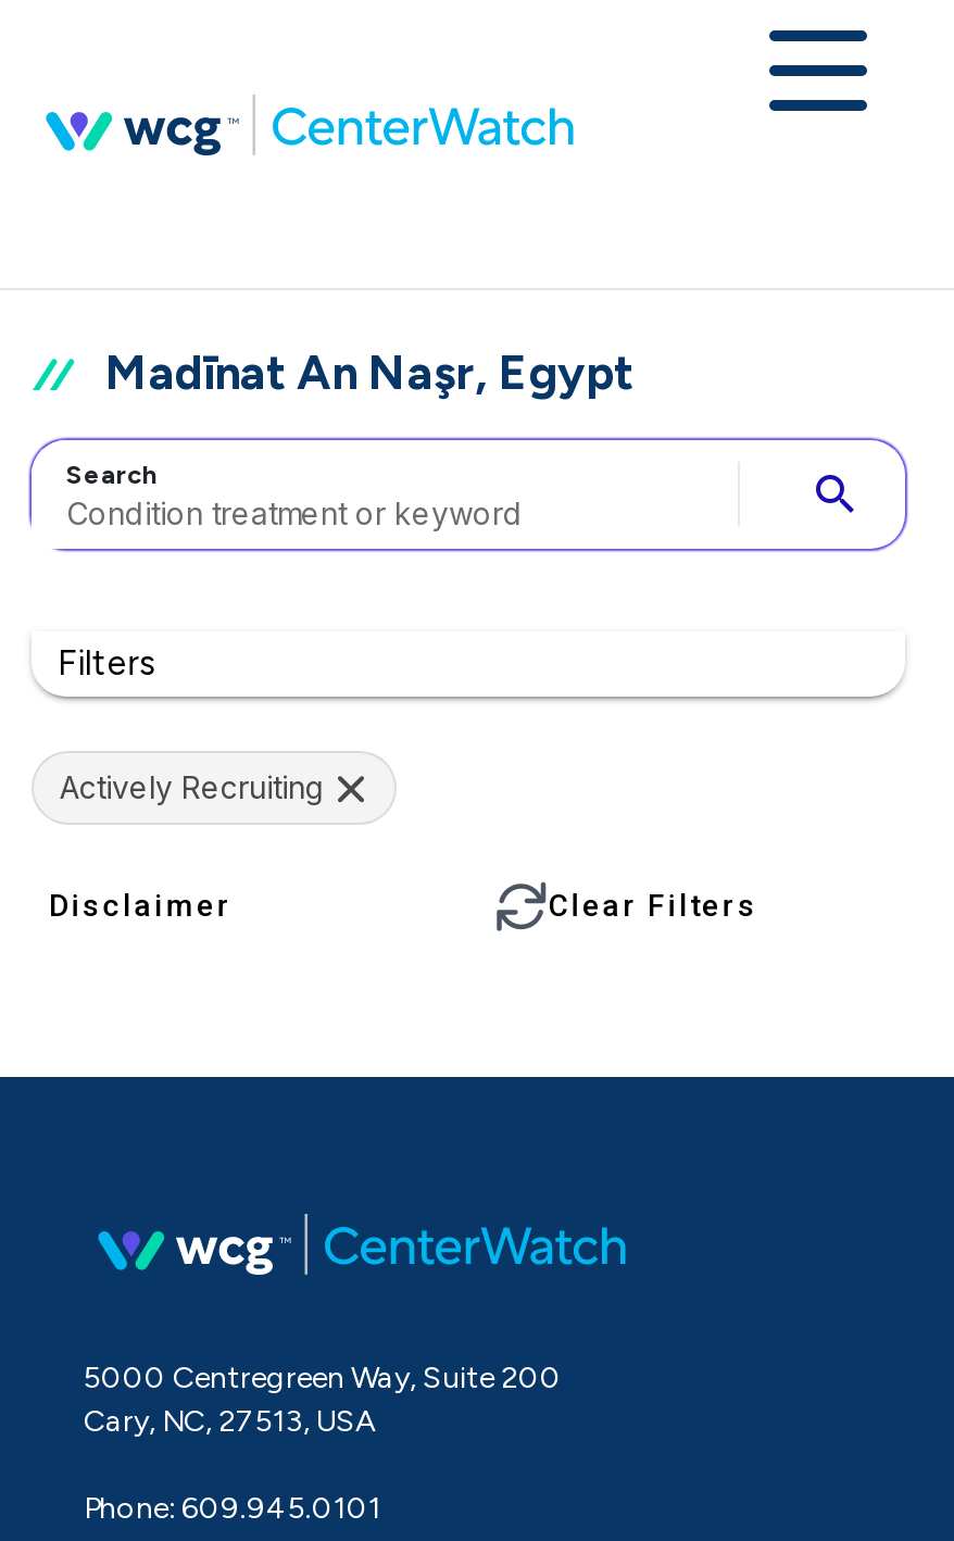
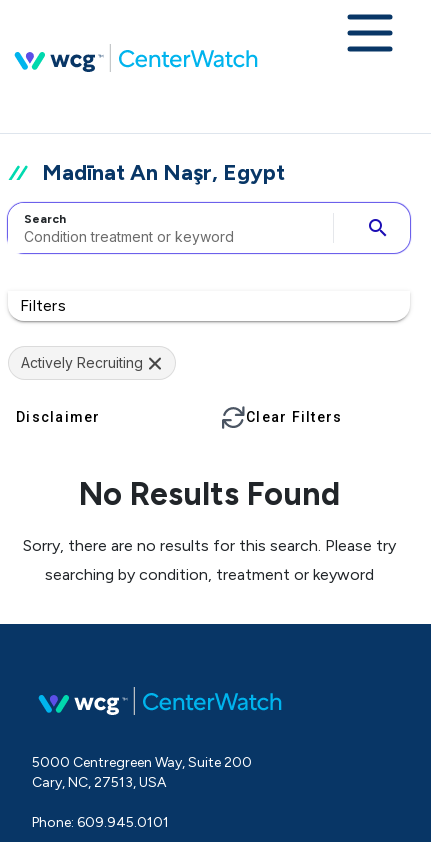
none -> [22,474,395,583] No Results Found | Sorry, there are no results for this search. Please try | searching by condition, treatment or keyword

